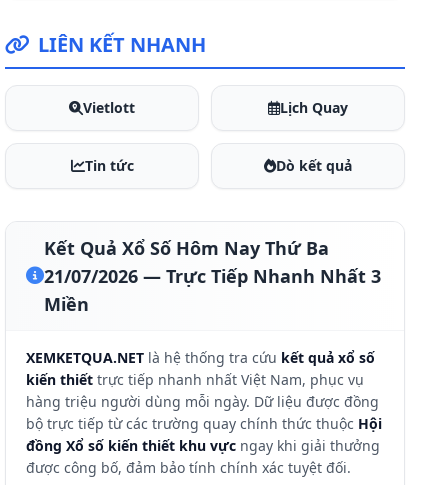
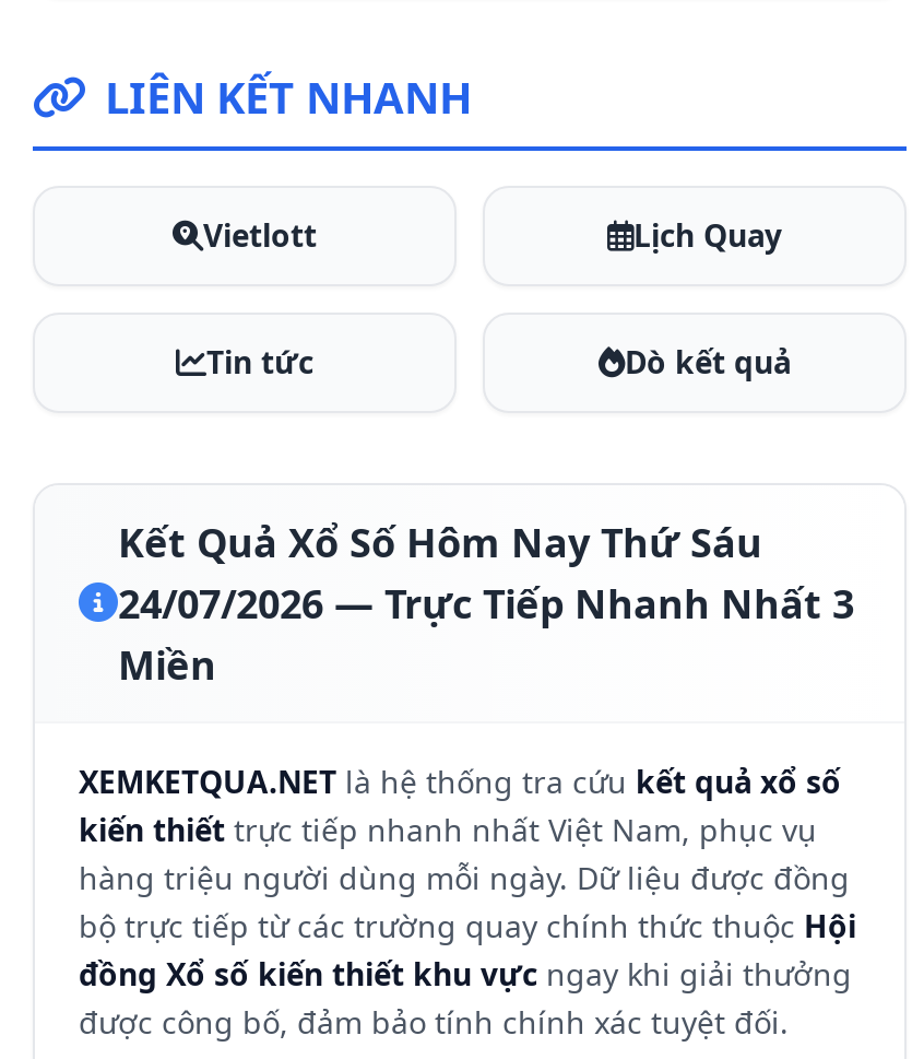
[44,236,329,260] Kết Quả Xổ Số Hôm Nay Thứ Ba -> [118,516,762,568] Kết Quả Xổ Số Hôm Nay Thứ Sáu
[44,264,381,288] 21/07/2026 — Trực Tiếp Nhanh Nhất 3 -> [118,577,854,629] 24/07/2026 — Trực Tiếp Nhanh Nhất 3

